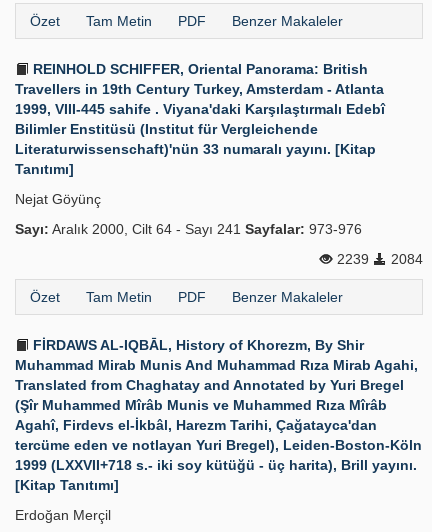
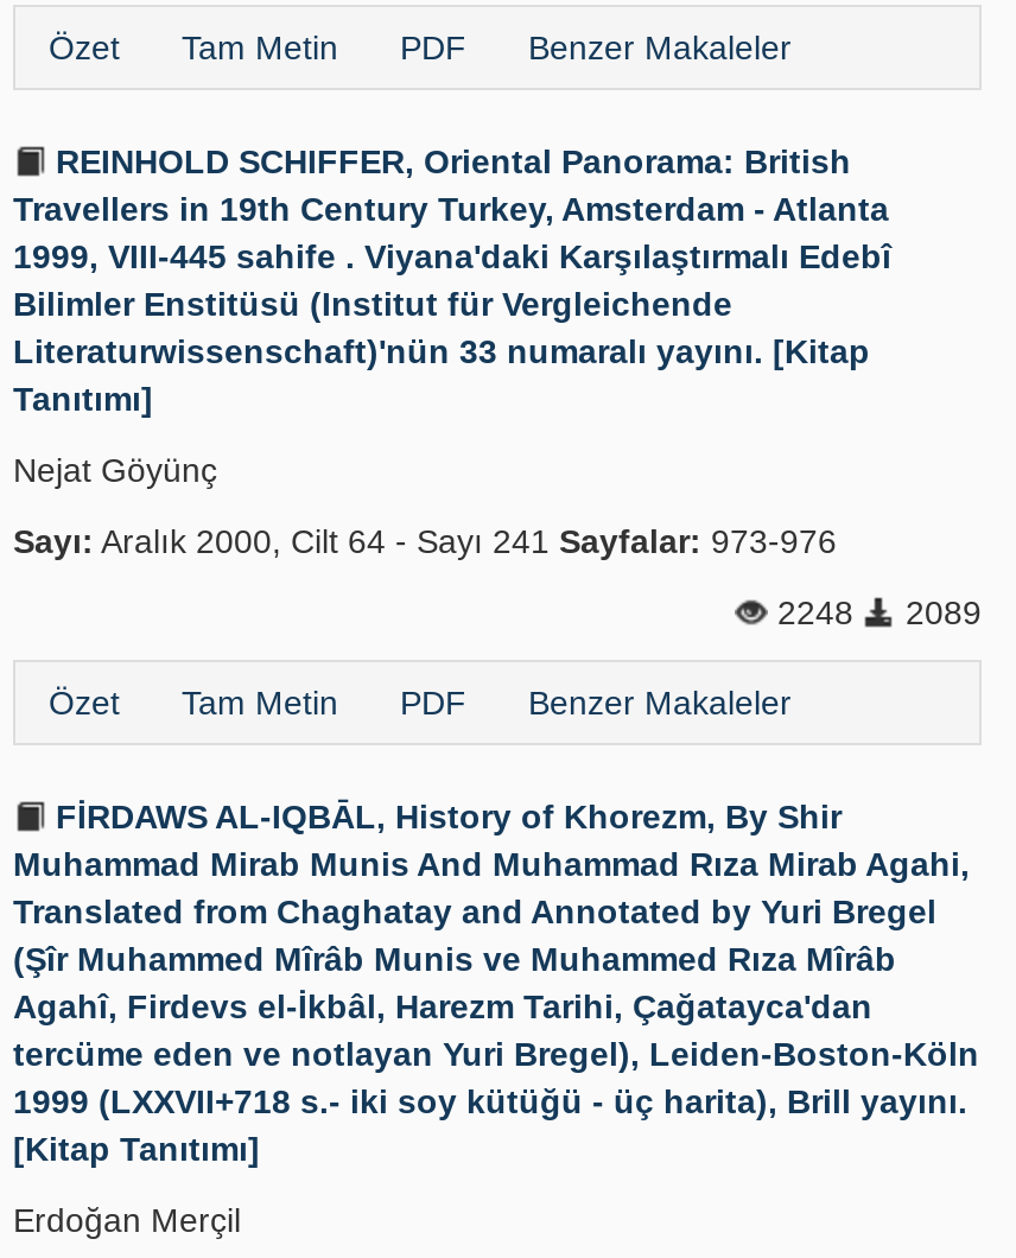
[333,251,373,267] 2239 -> [768,593,863,631] 2248
[387,251,423,267] 2084 -> [896,593,982,631] 2089

